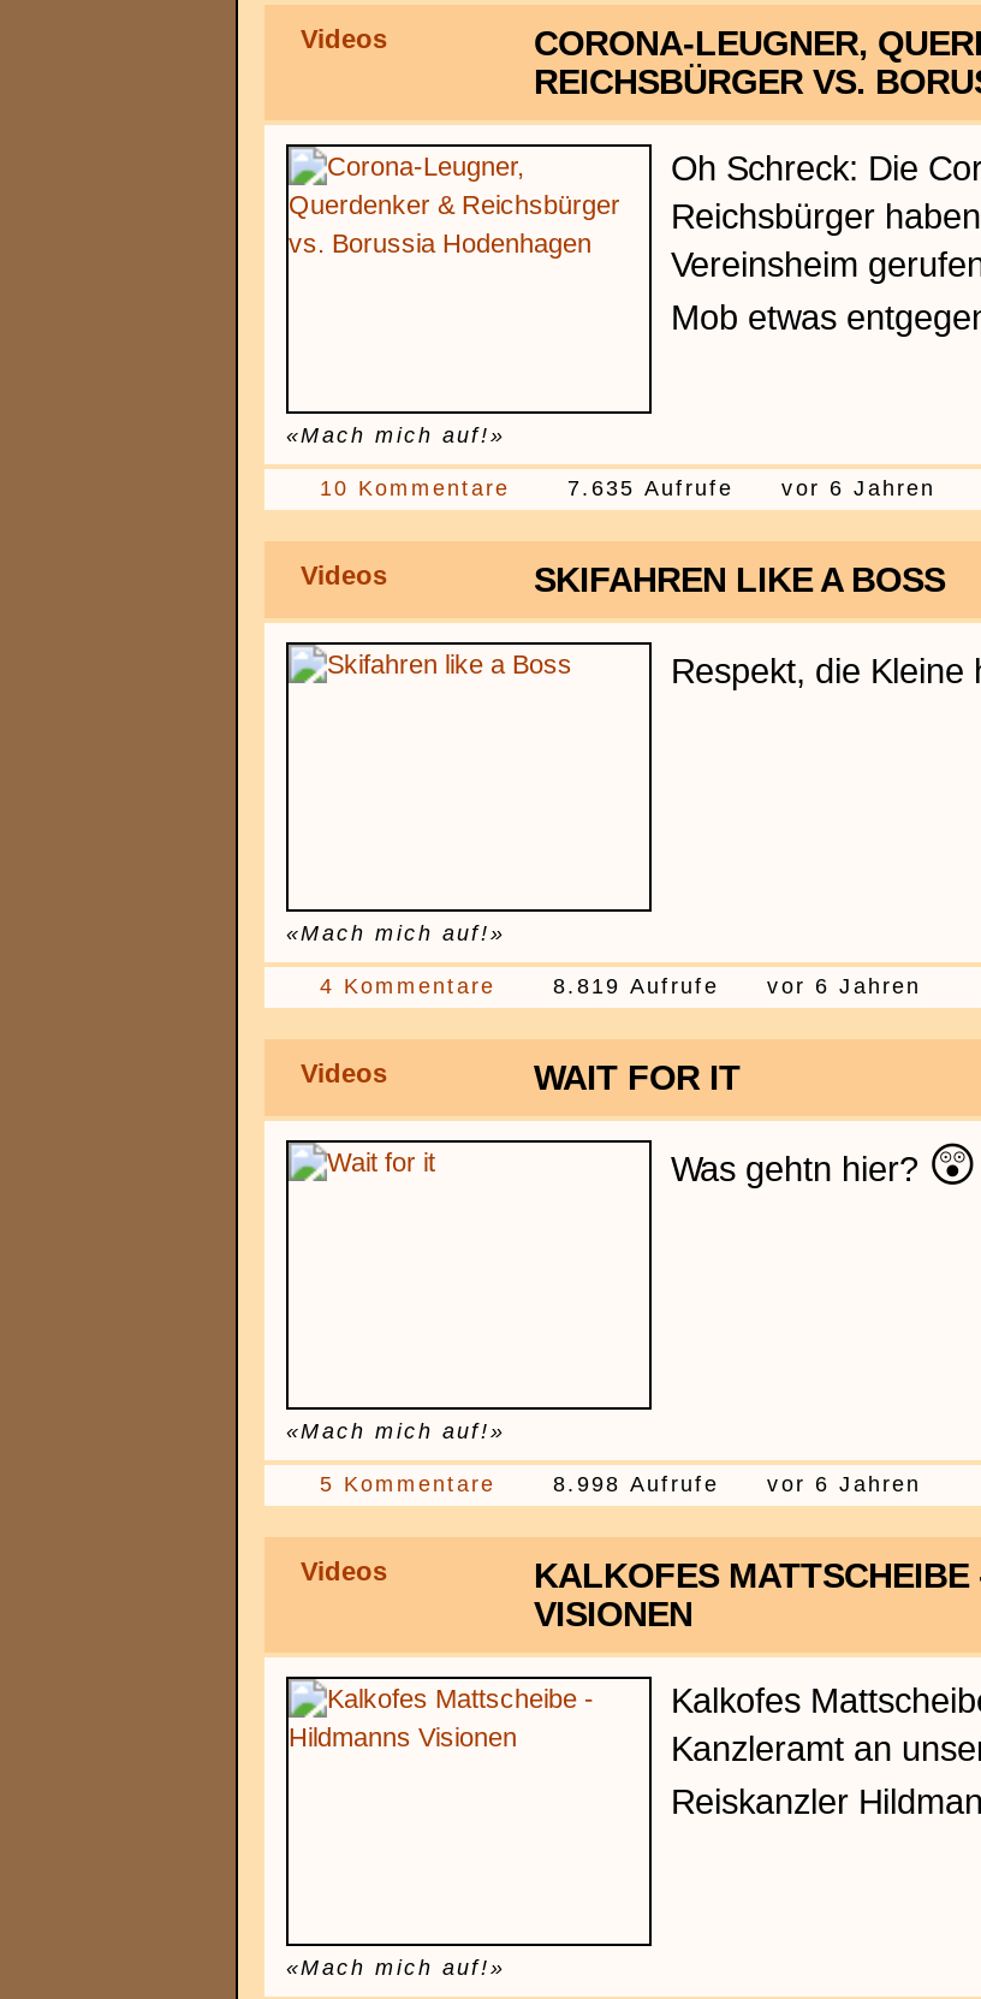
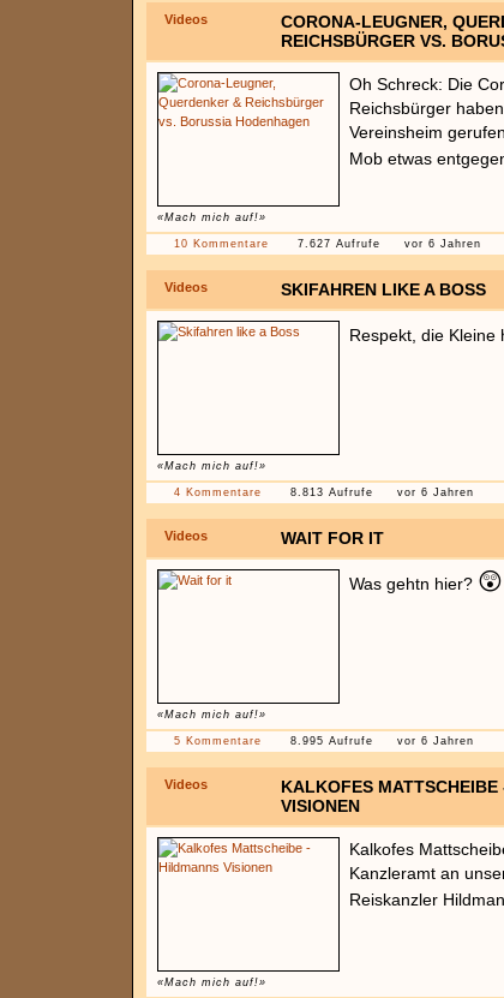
[567,476,935,500] 7.635 Aufrufe vor 6 Jahren -> [298,238,481,250] 7.627 Aufrufe vor 6 Jahren
[553,974,921,998] 8.819 Aufrufe vor 6 Jahren -> [290,486,474,498] 8.813 Aufrufe vor 6 Jahren
[553,1472,921,1496] 8.998 Aufrufe vor 6 Jahren -> [290,735,474,747] 8.995 Aufrufe vor 6 Jahren

